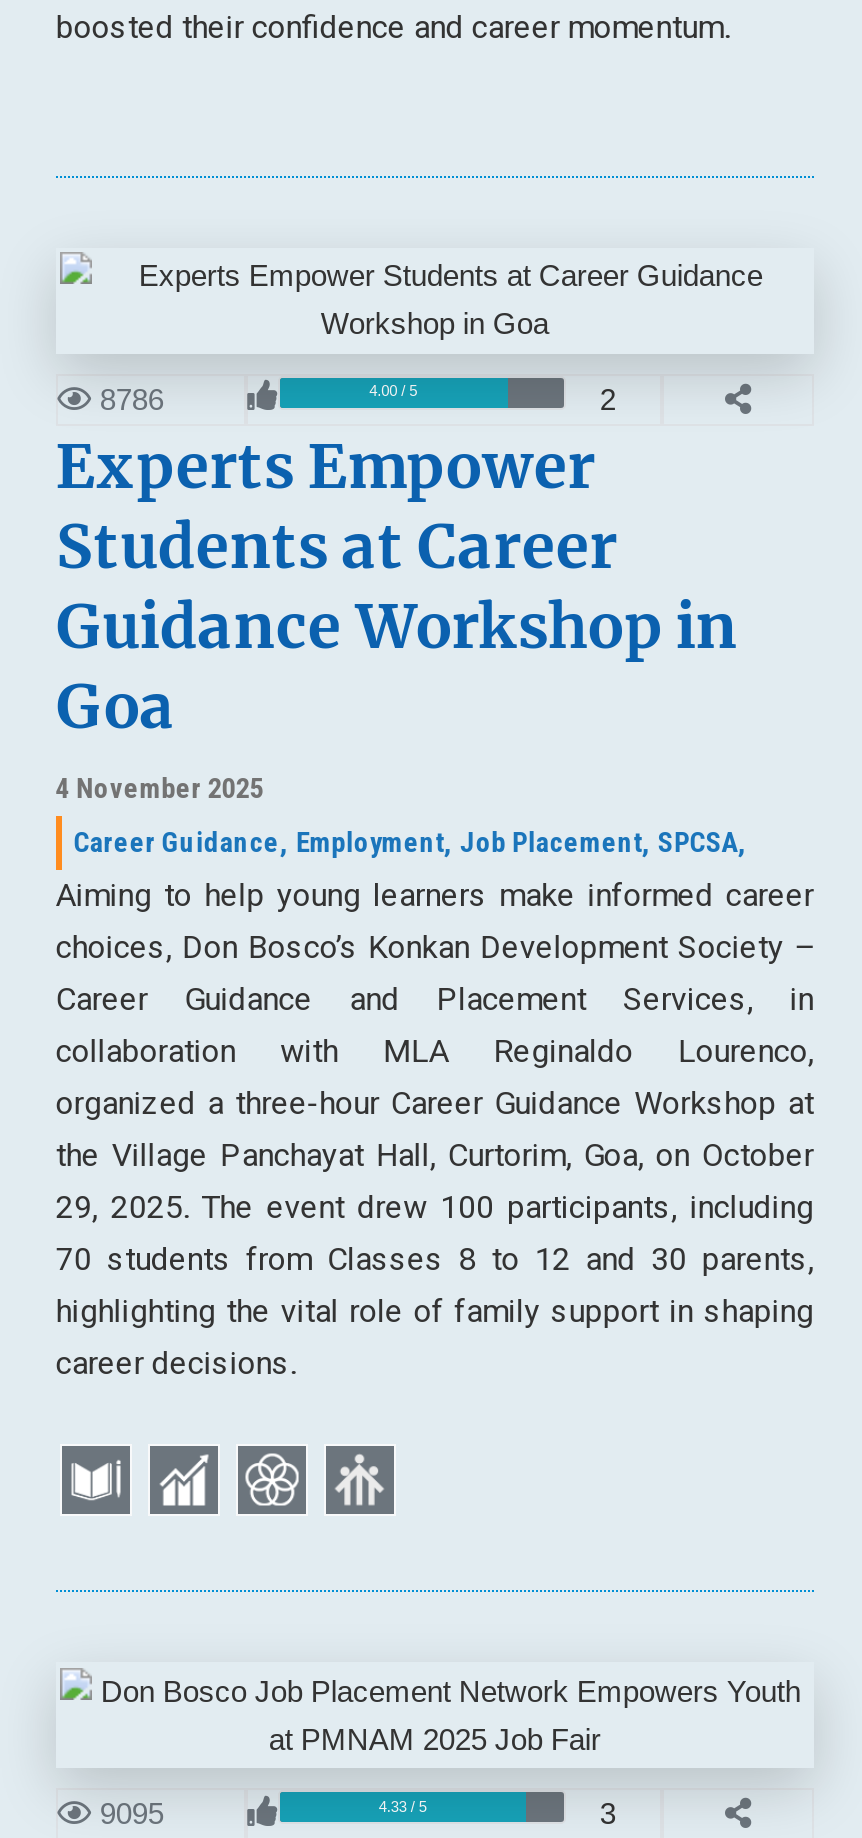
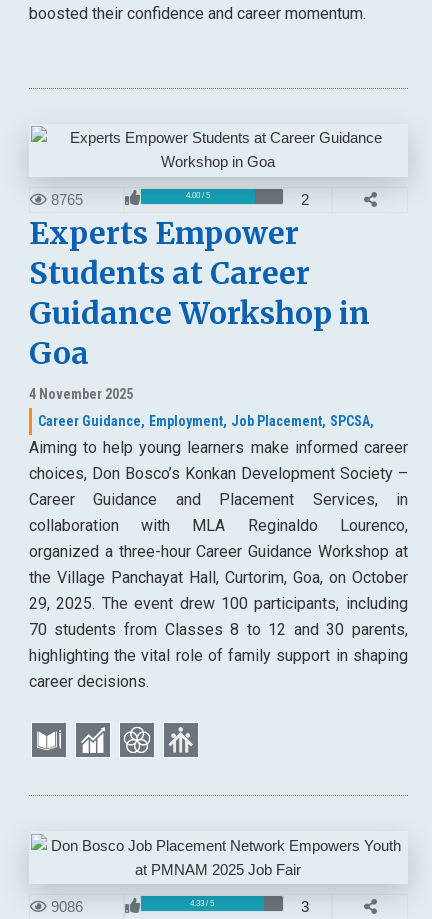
[92,381,164,415] 8786 -> [47,191,83,208] 8765
[92,1796,164,1830] 9095 -> [47,898,83,915] 9086

